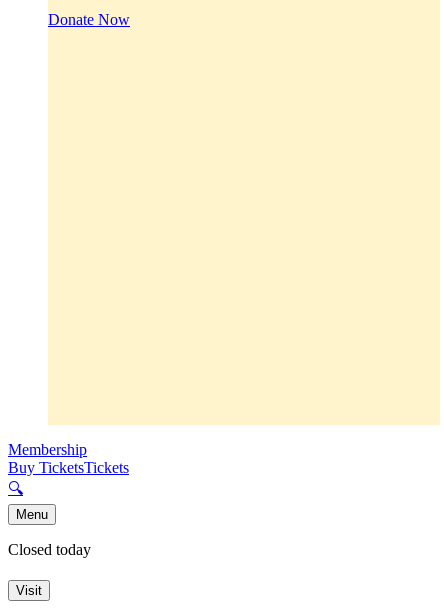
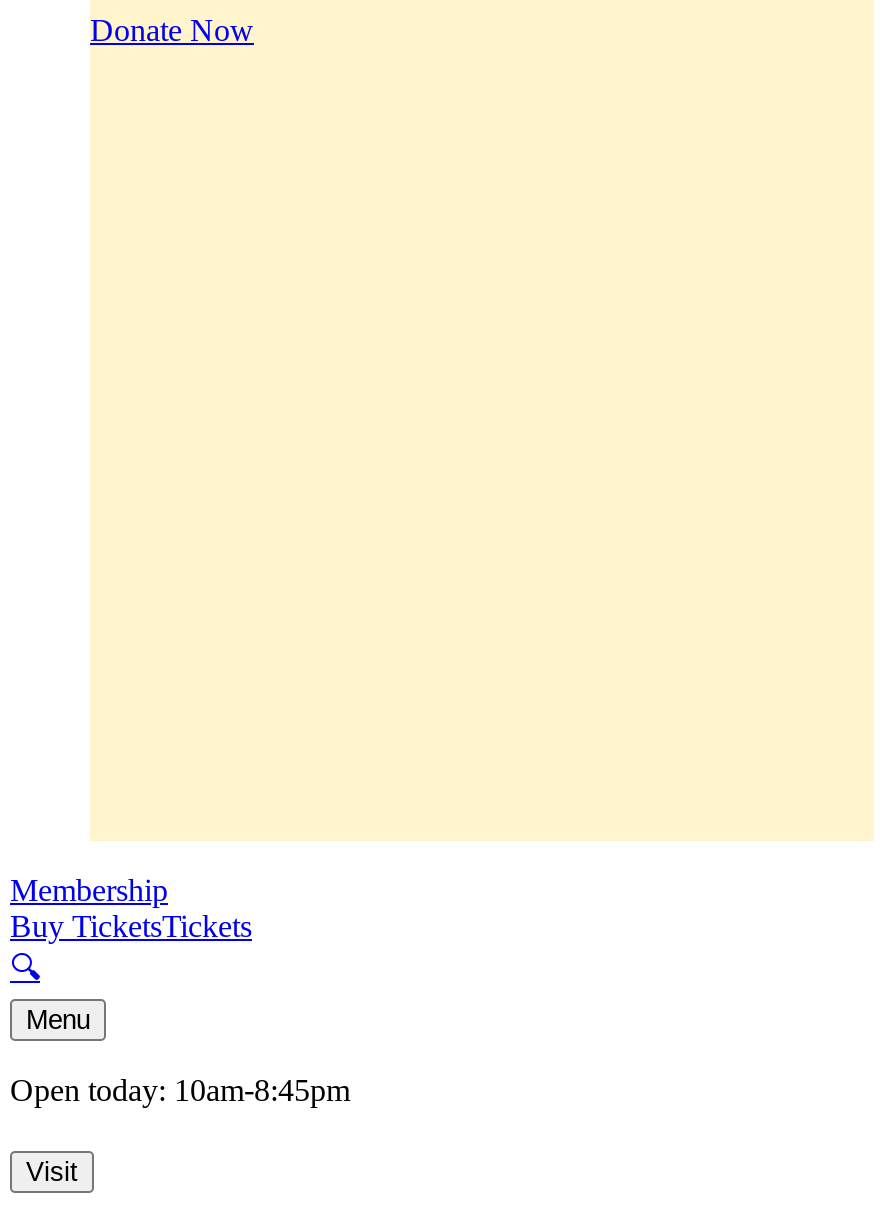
[8,541,91,558] Closed today -> [10,1074,350,1108] Open today: 10am-8:45pm

